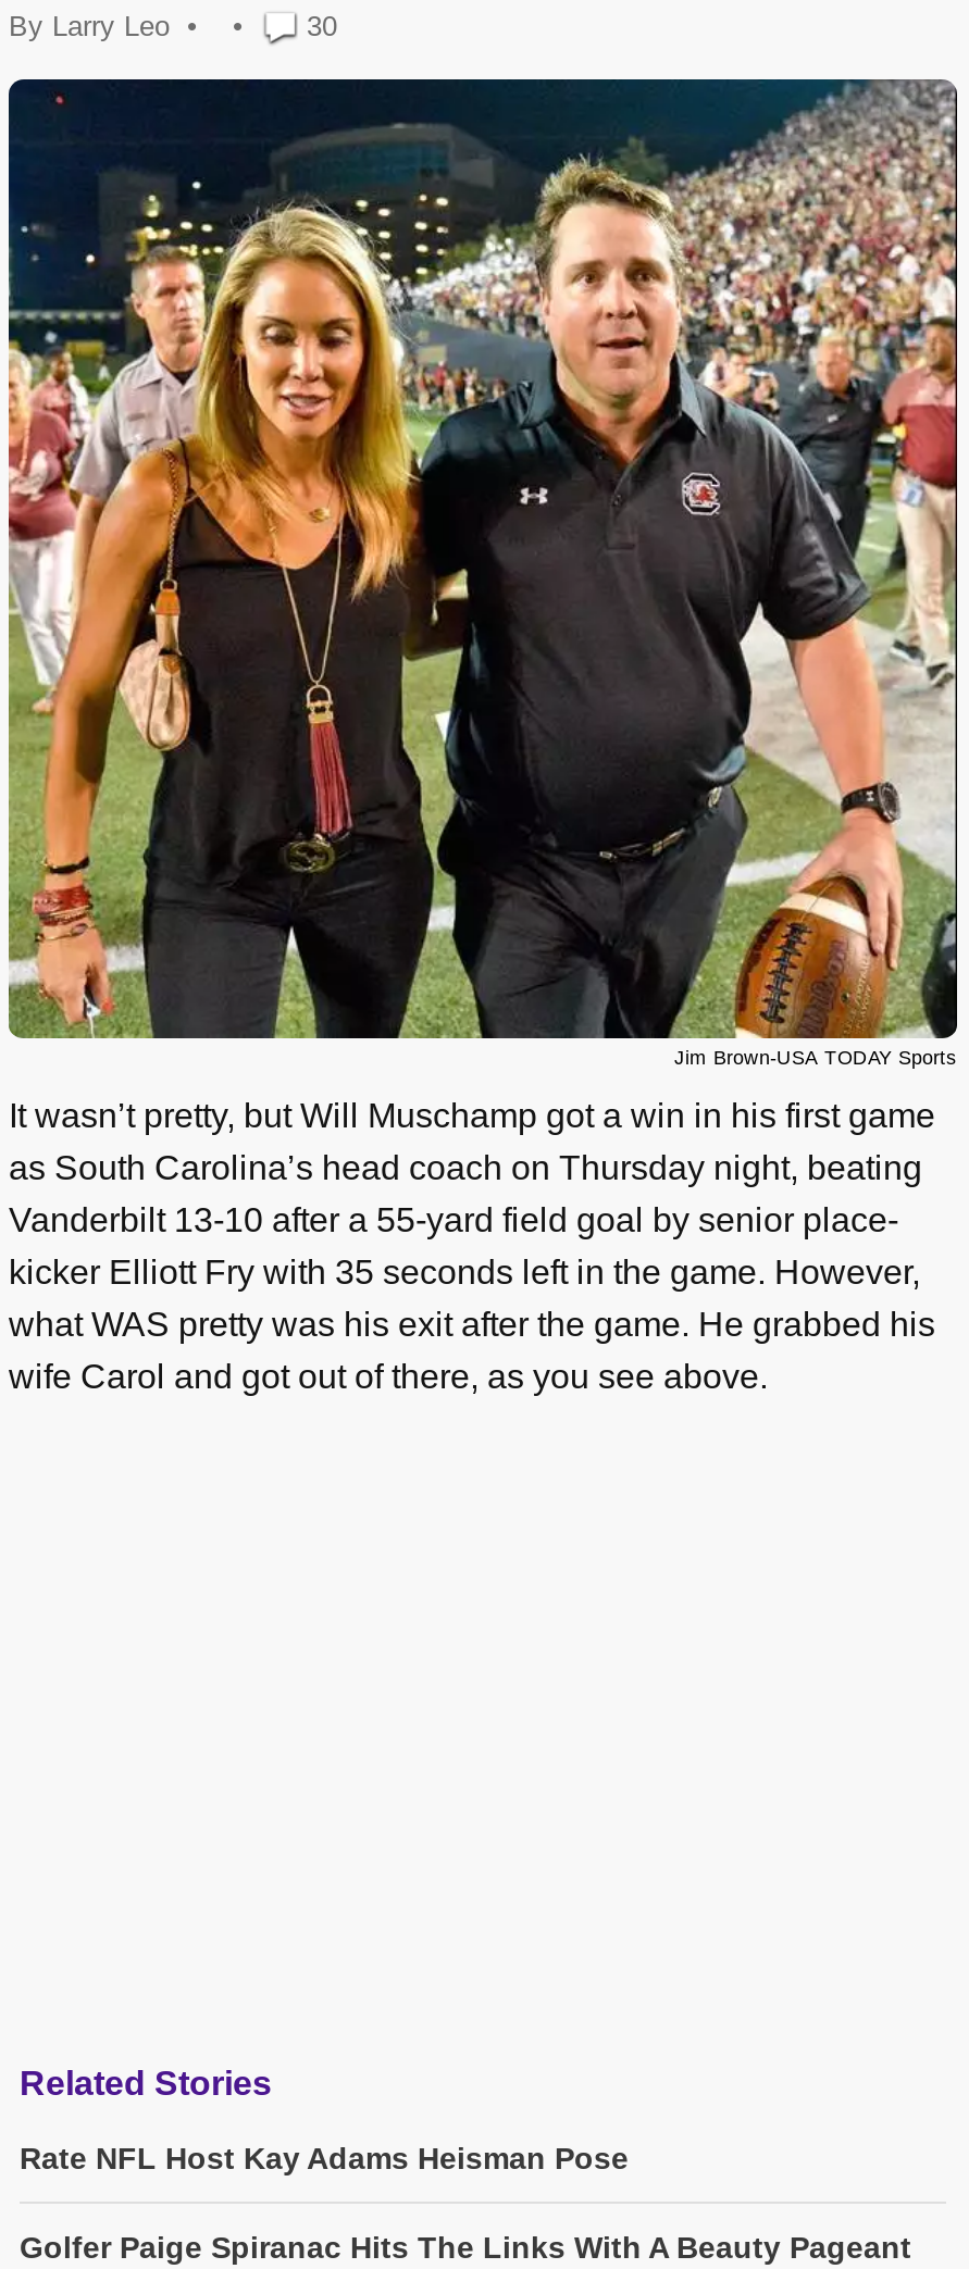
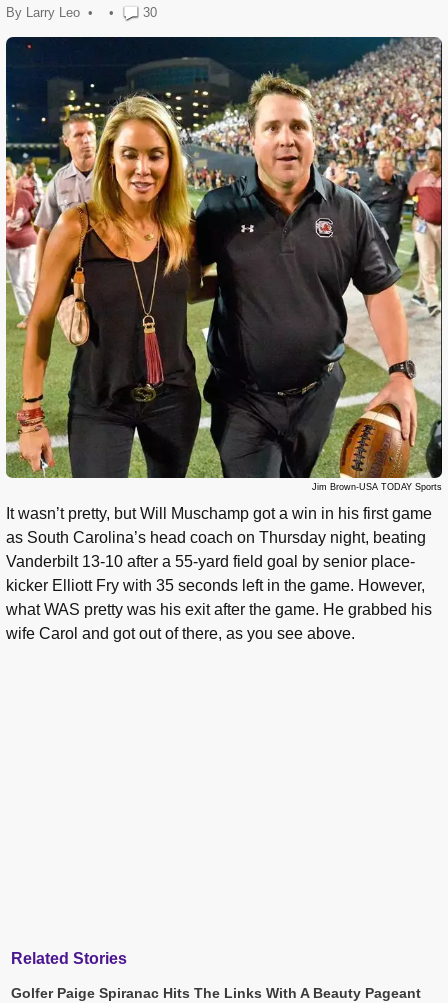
[20,2141,629,2176] Rate NFL Host Kay Adams Heisman Pose -> none

